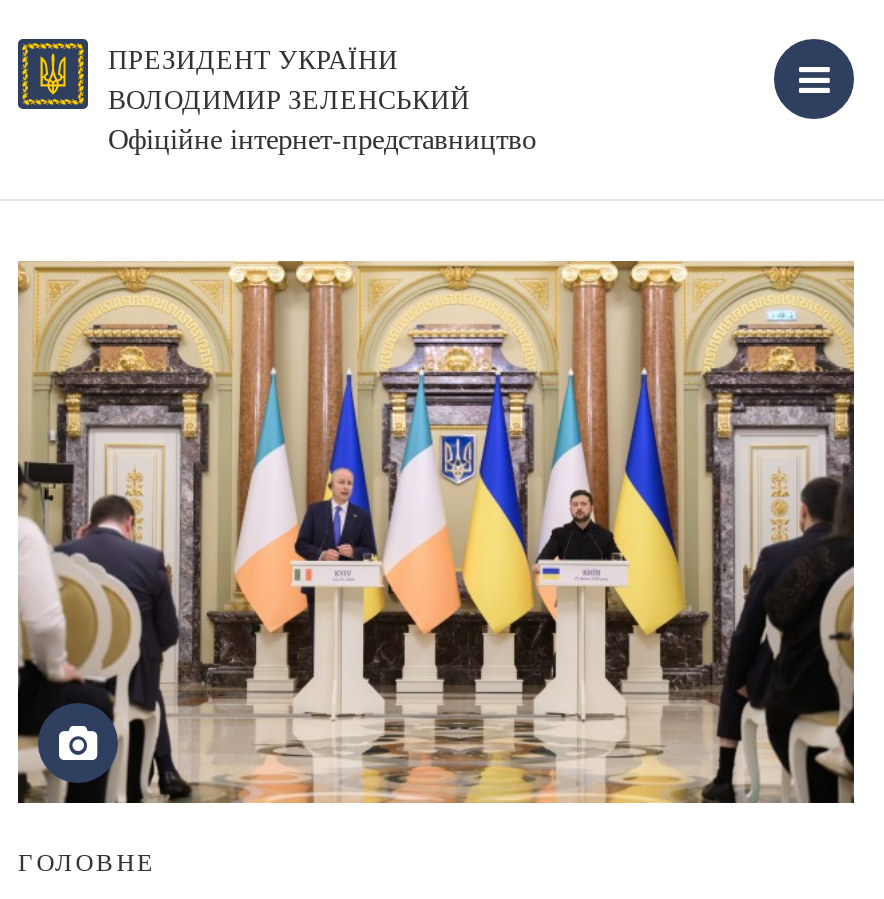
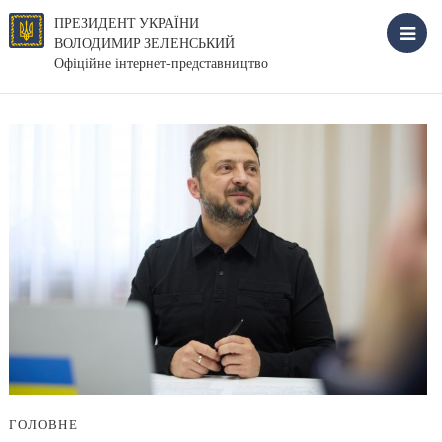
[16,259,856,805] [image] -> [8,124,428,396] [image]

